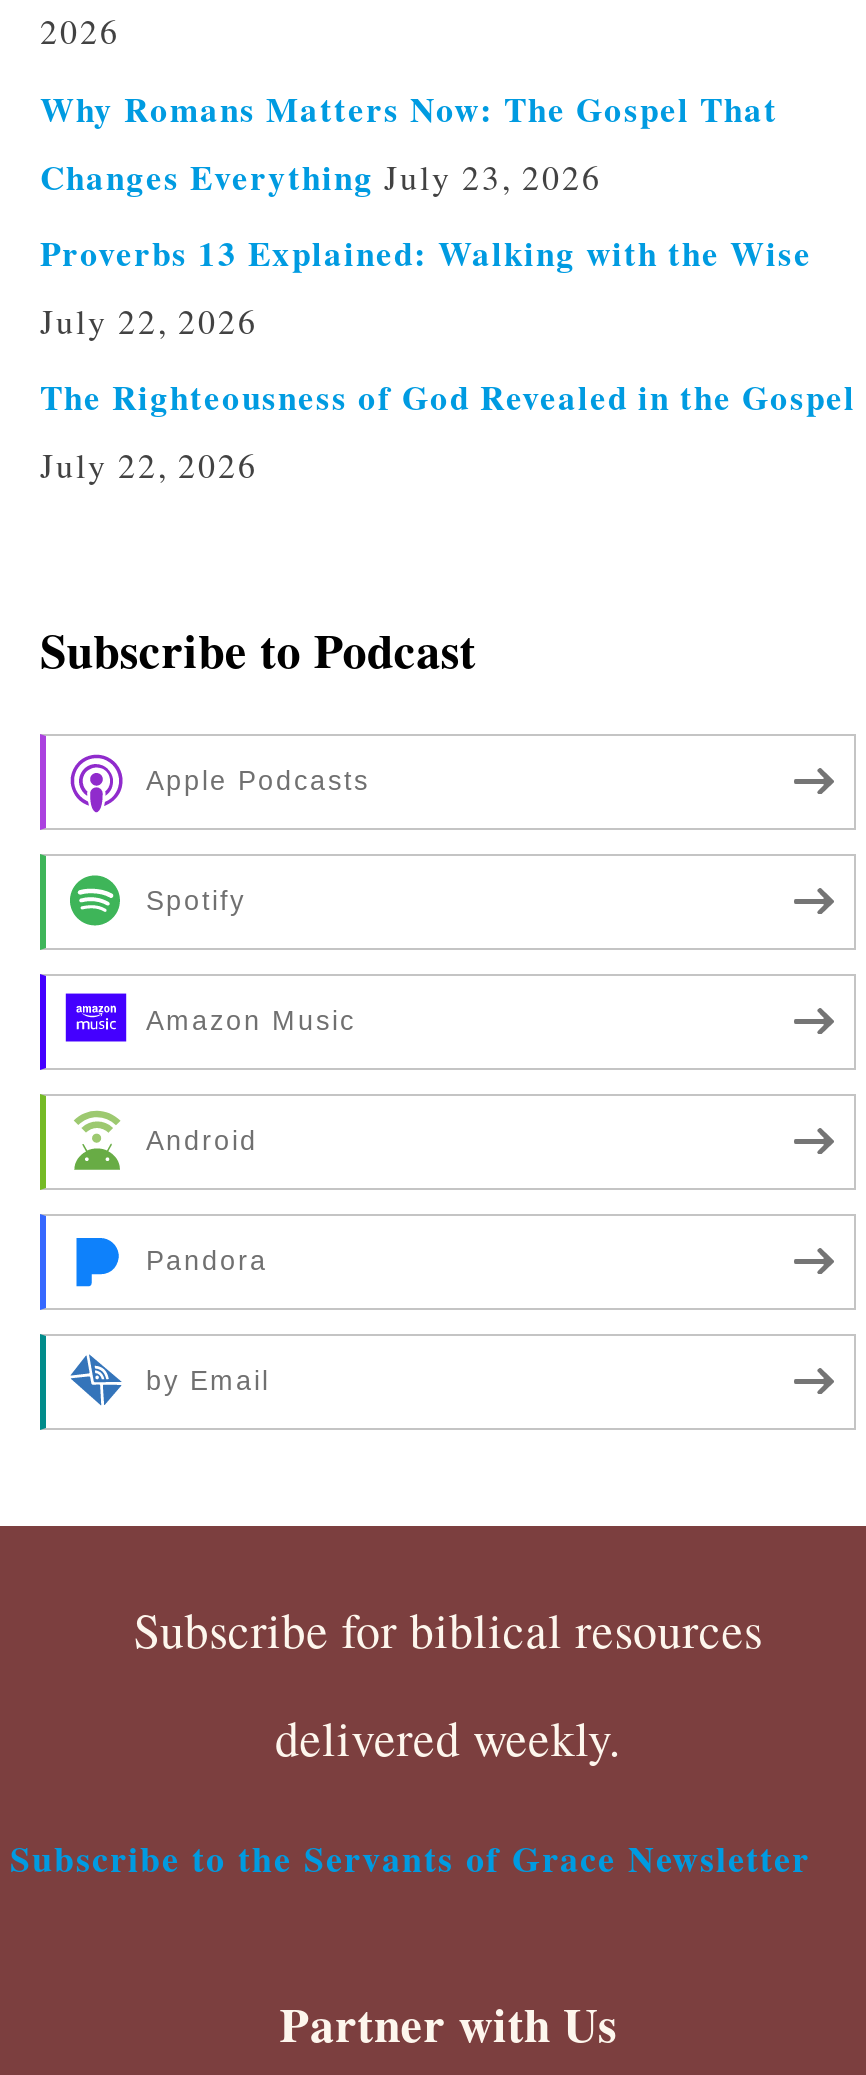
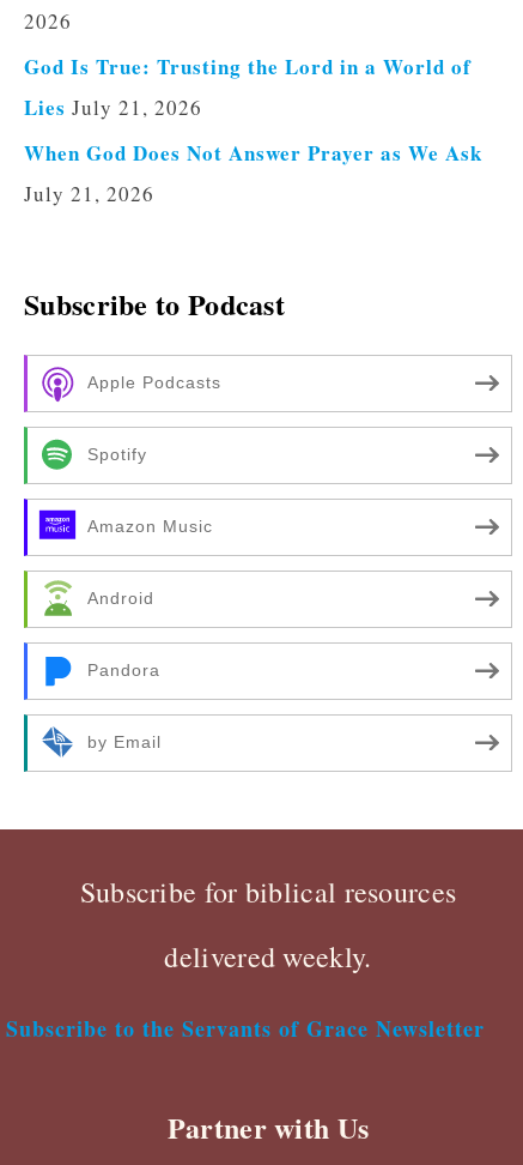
[40,84,856,489] Why Romans Matters Now: The Gospel That | Changes Everything July 23, 2026 | Proverbs 13 Explained: Walking with the Wise | July 22, 2026 | The Righteousness of God Revealed in the Gospel | July 22, 2026 -> [24,51,482,207] God Is True: Trusting the Lord in a World of | Lies July 21, 2026 | When God Does Not Answer Prayer as We Ask | July 21, 2026

